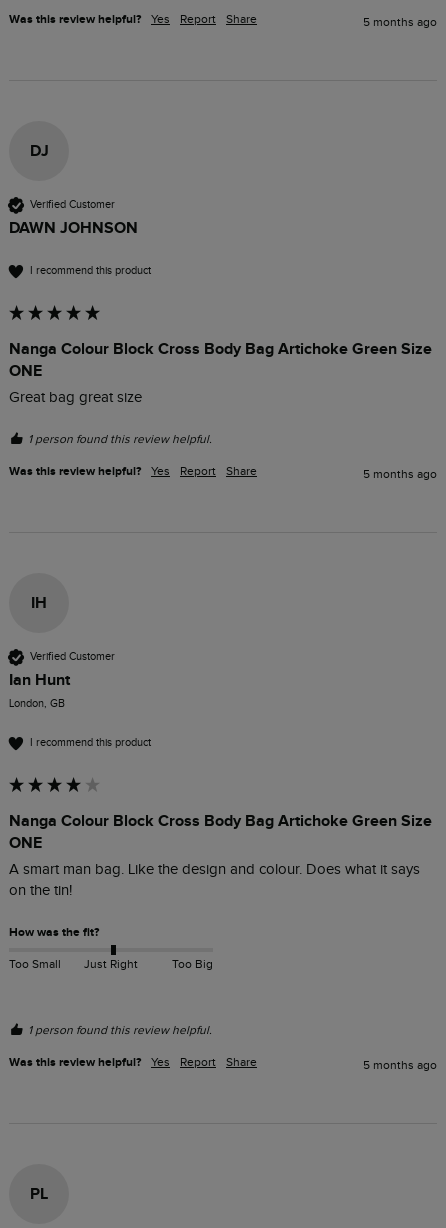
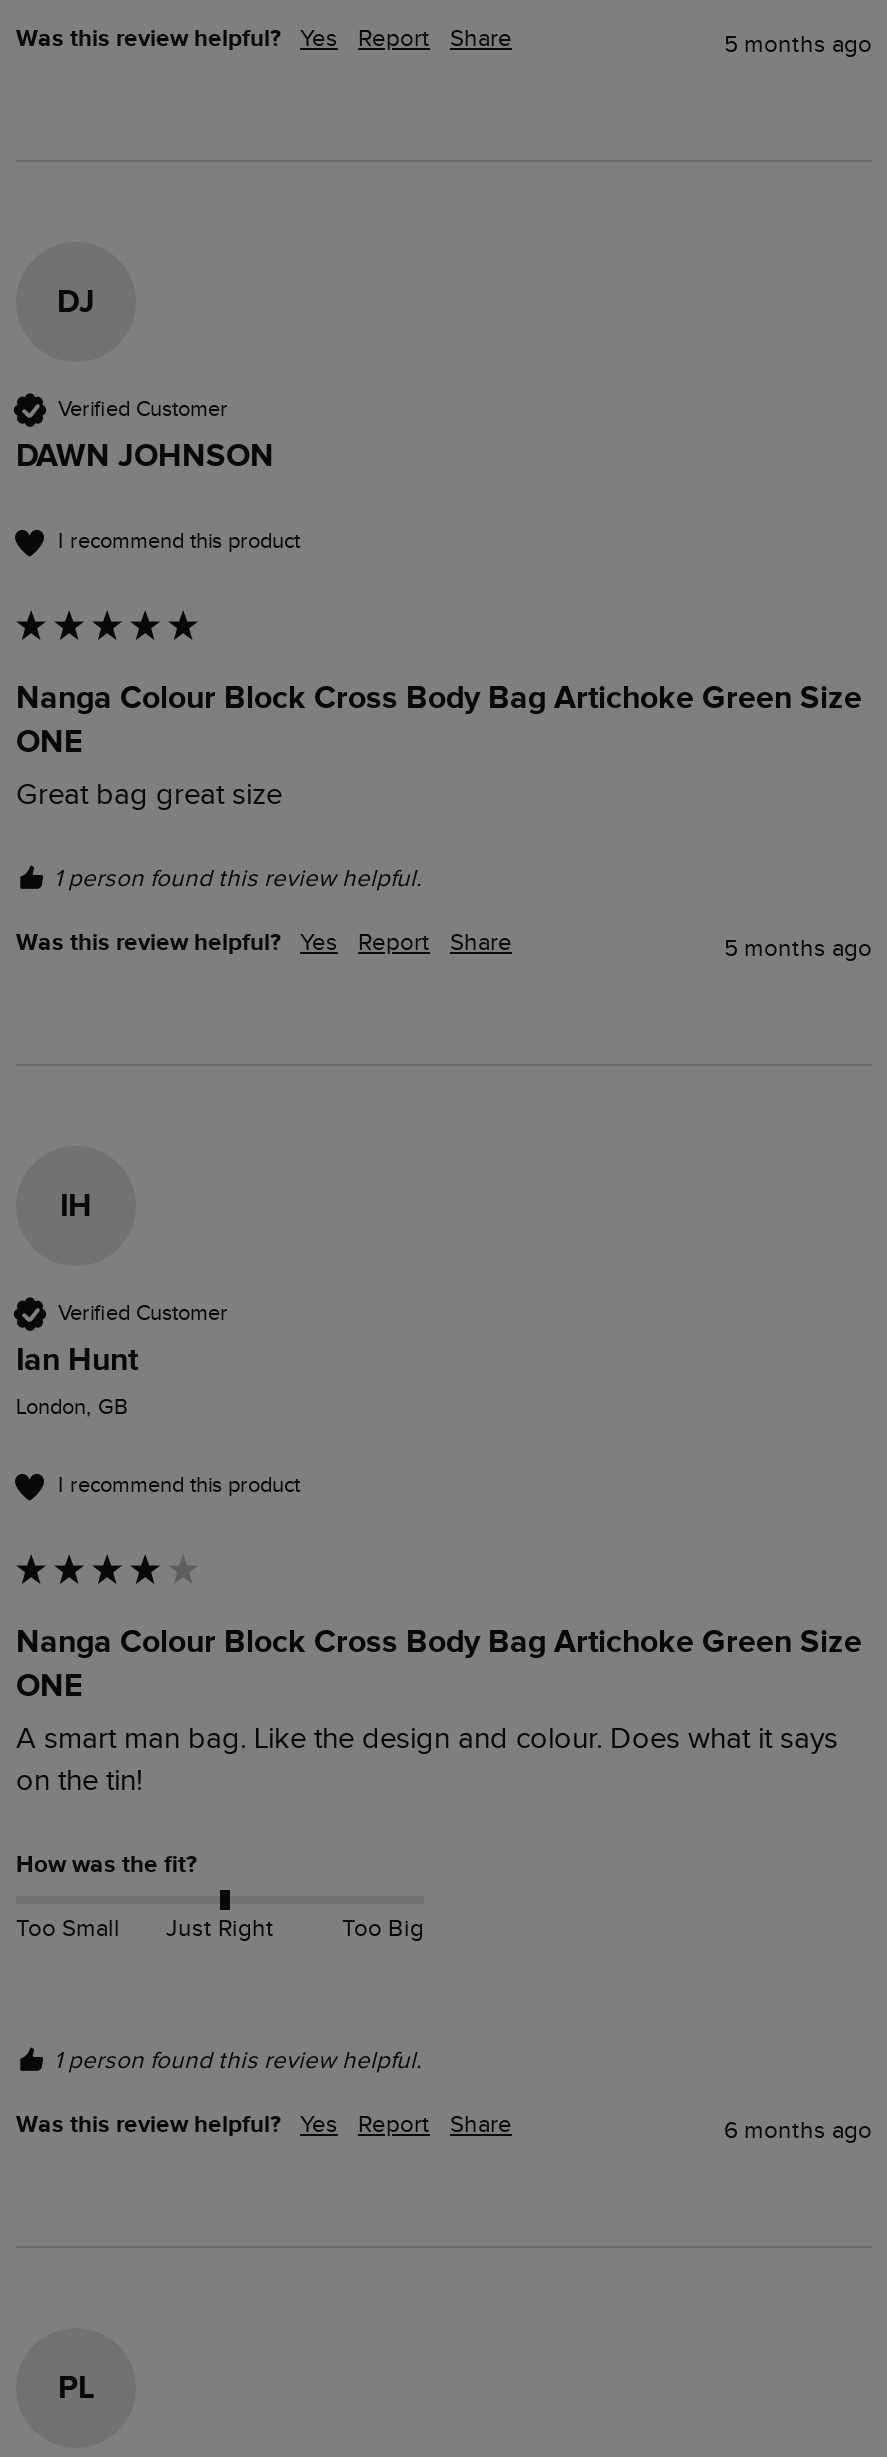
[363,1058,437,1072] 5 months ago -> [724,2115,872,2143] 6 months ago

